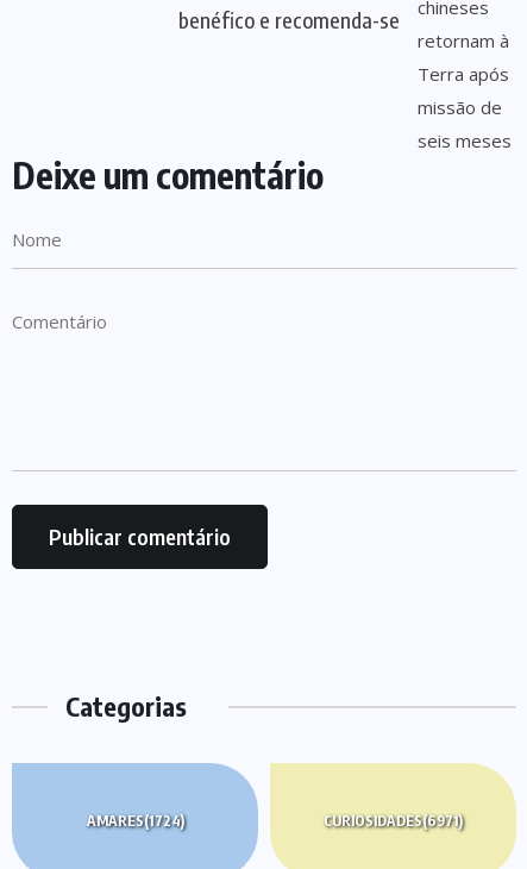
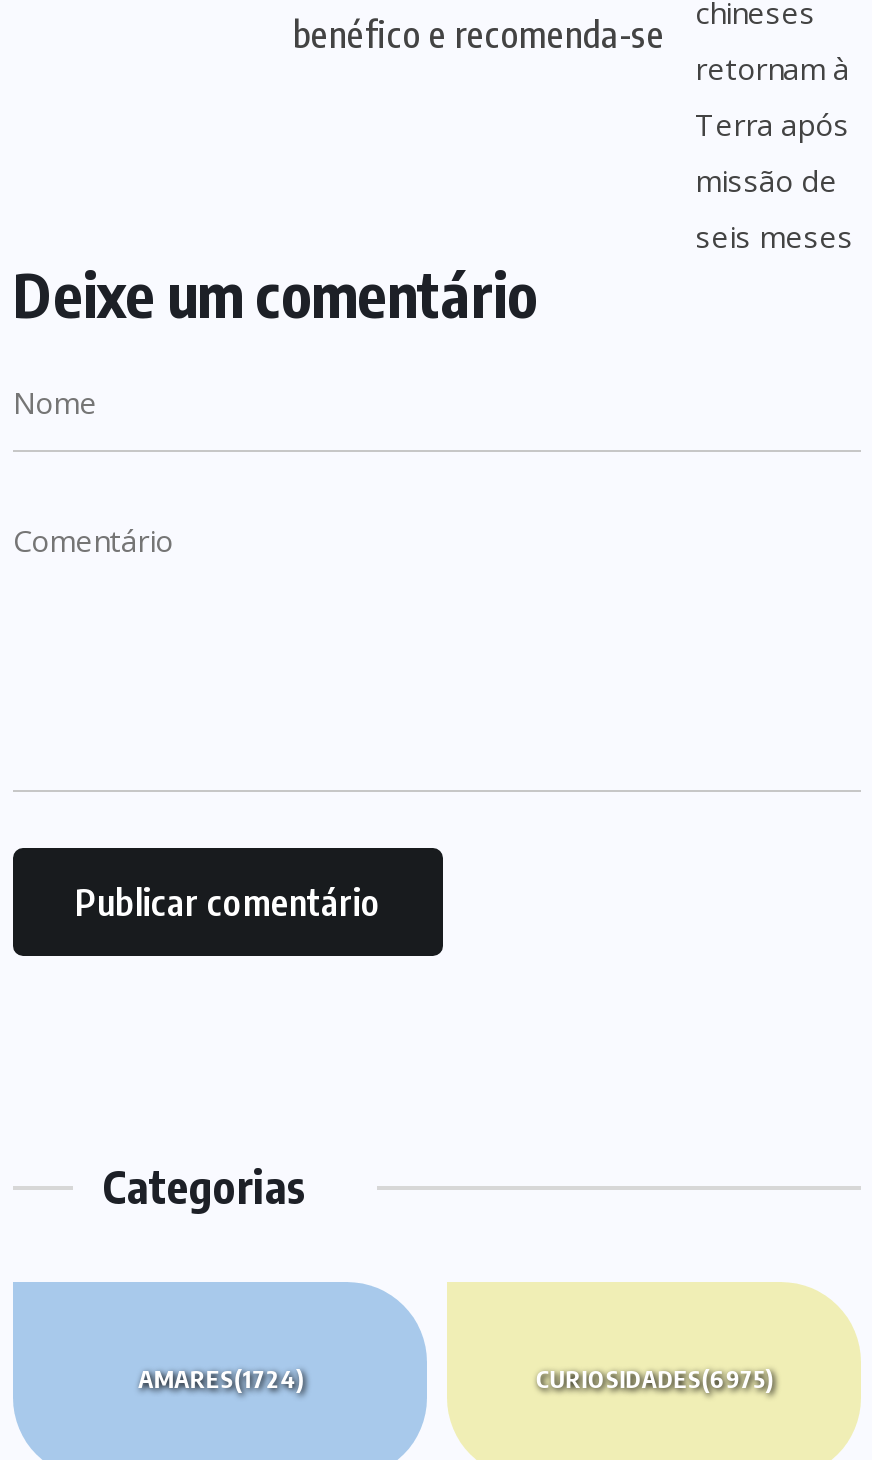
[323,812,463,830] CURIOSIDADES(6971) -> [536,1364,772,1394] CURIOSIDADES(6975)

